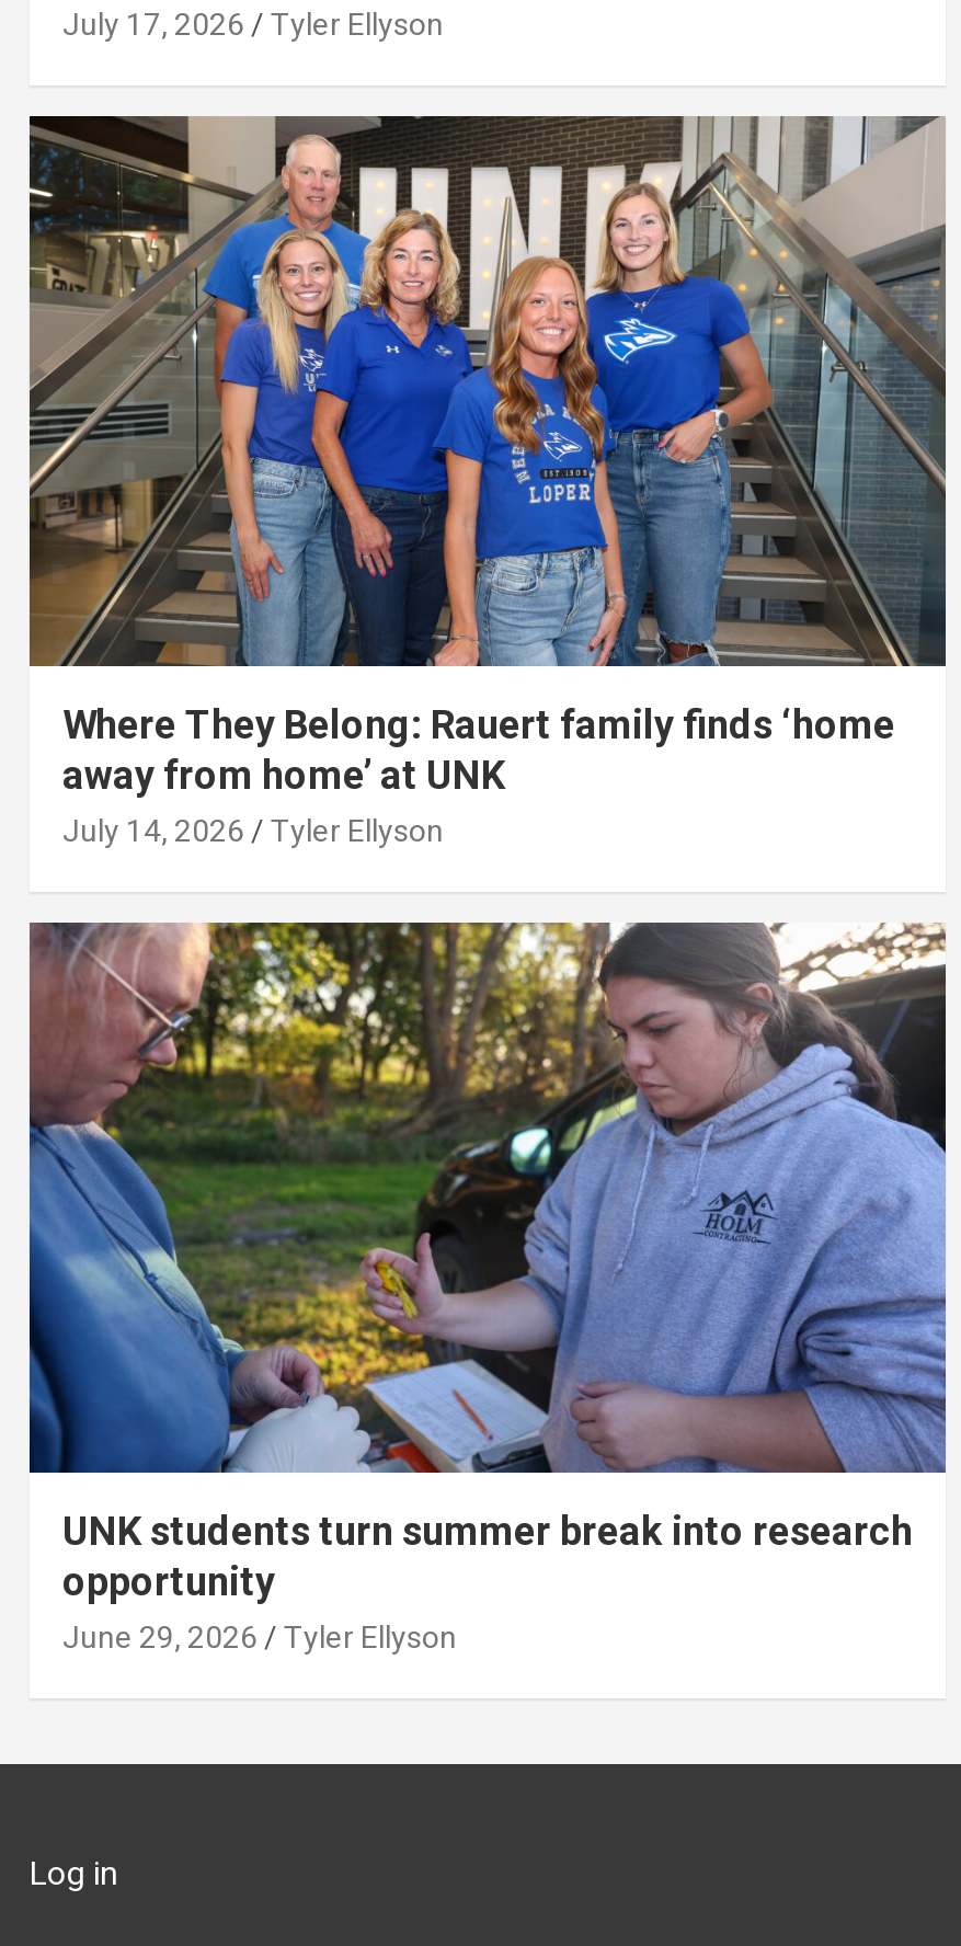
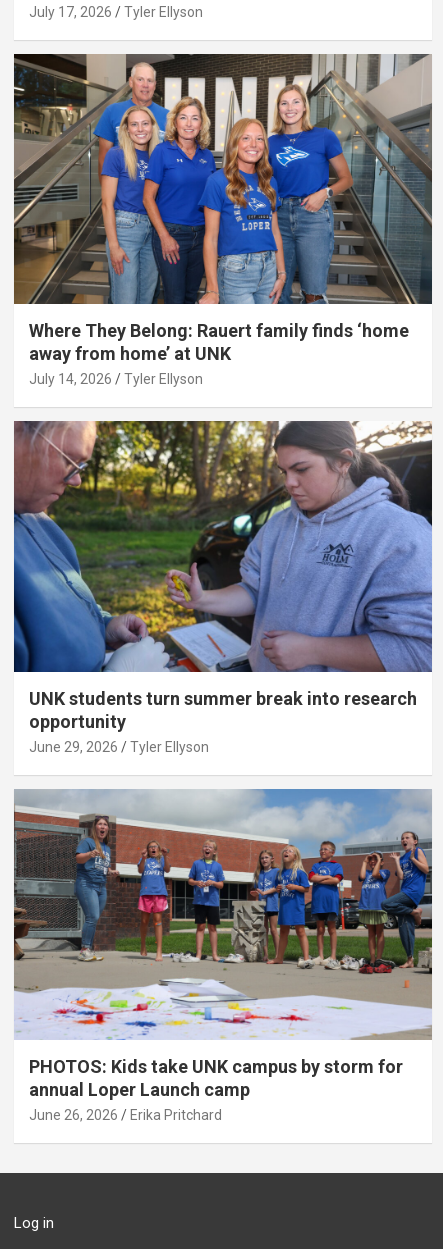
none -> [13,788,433,1123] [image] | PHOTOS: Kids take UNK campus by storm for | annual Loper Launch camp | June 26, 2026 | Erika Pritchard

